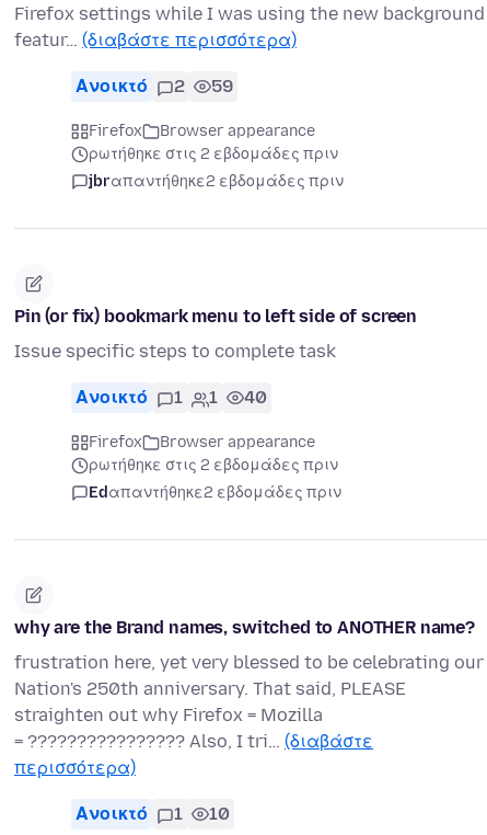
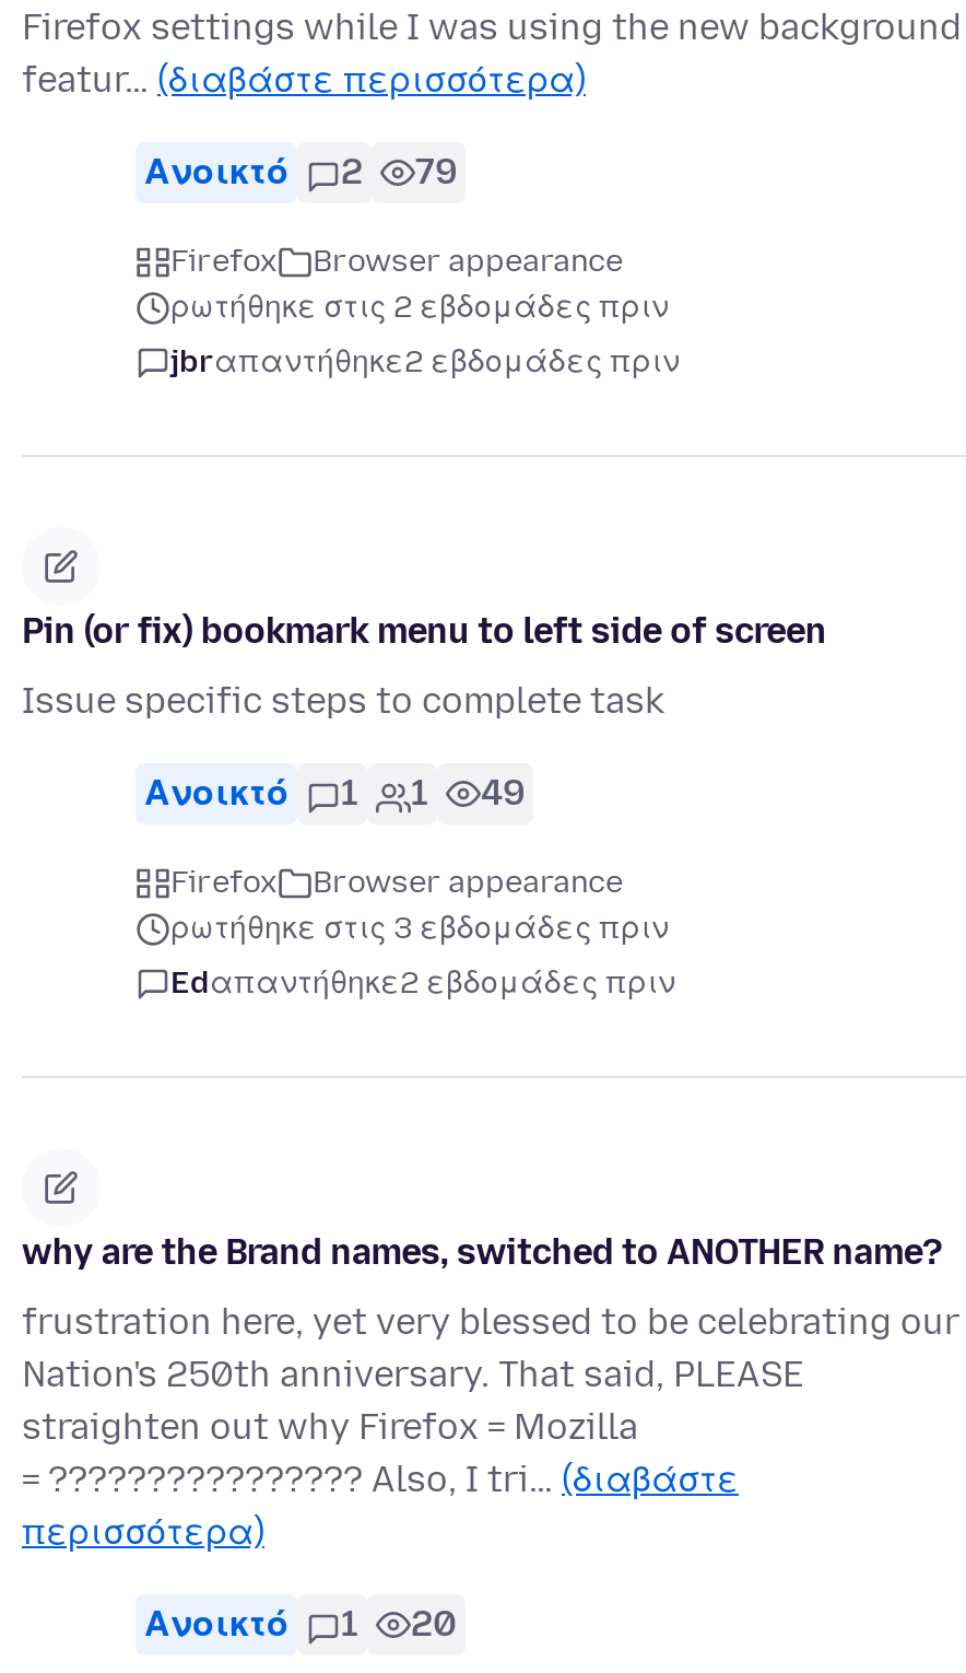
[76,76,233,97] Ανοικτό 2 59 -> [144,152,457,194] Ανοικτό 2 79
[76,387,267,408] Ανοικτό 1 1 40 -> [144,773,525,815] Ανοικτό 1 1 49
[89,456,338,475] ρωτήθηκε στις 2 εβδομάδες πριν -> [170,911,669,948] ρωτήθηκε στις 3 εβδομάδες πριν
[76,804,230,825] Ανοικτό 1 10 -> [144,1604,457,1646] Ανοικτό 1 20

